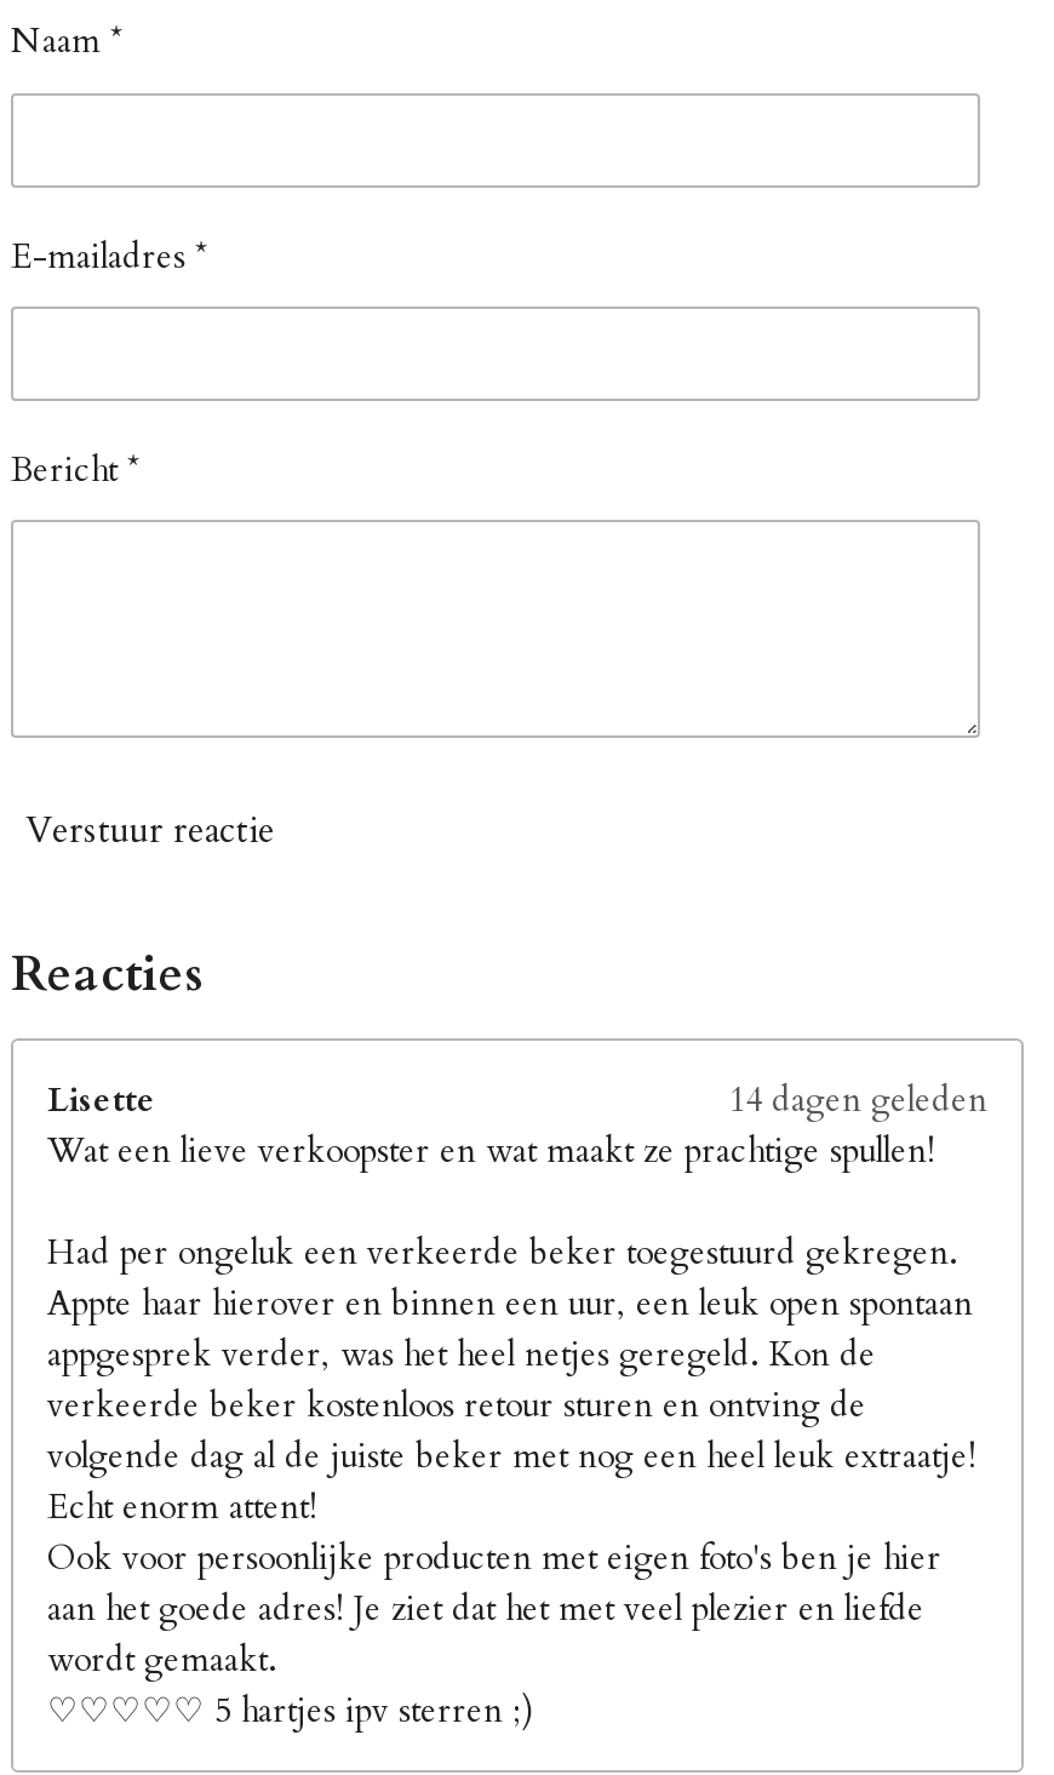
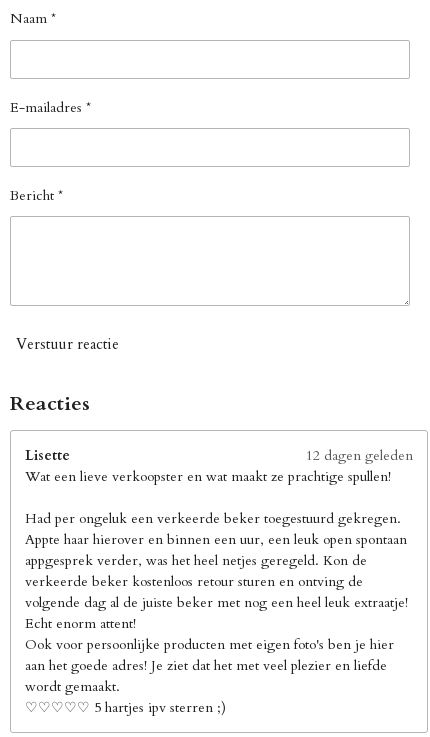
[728,1078,987,1124] 14 dagen geleden -> [306,446,413,465] 12 dagen geleden

